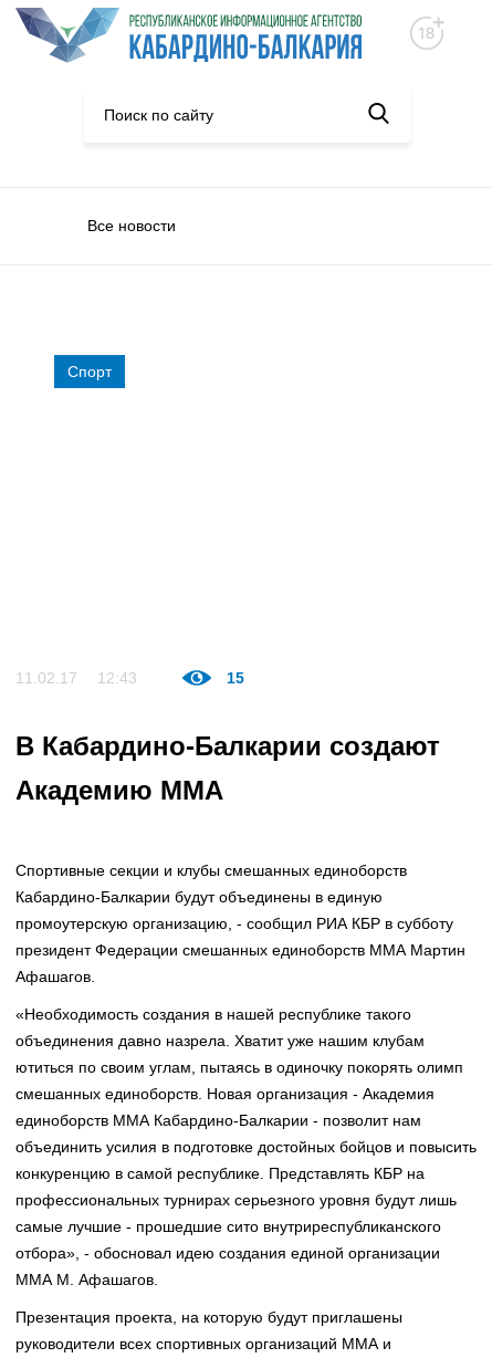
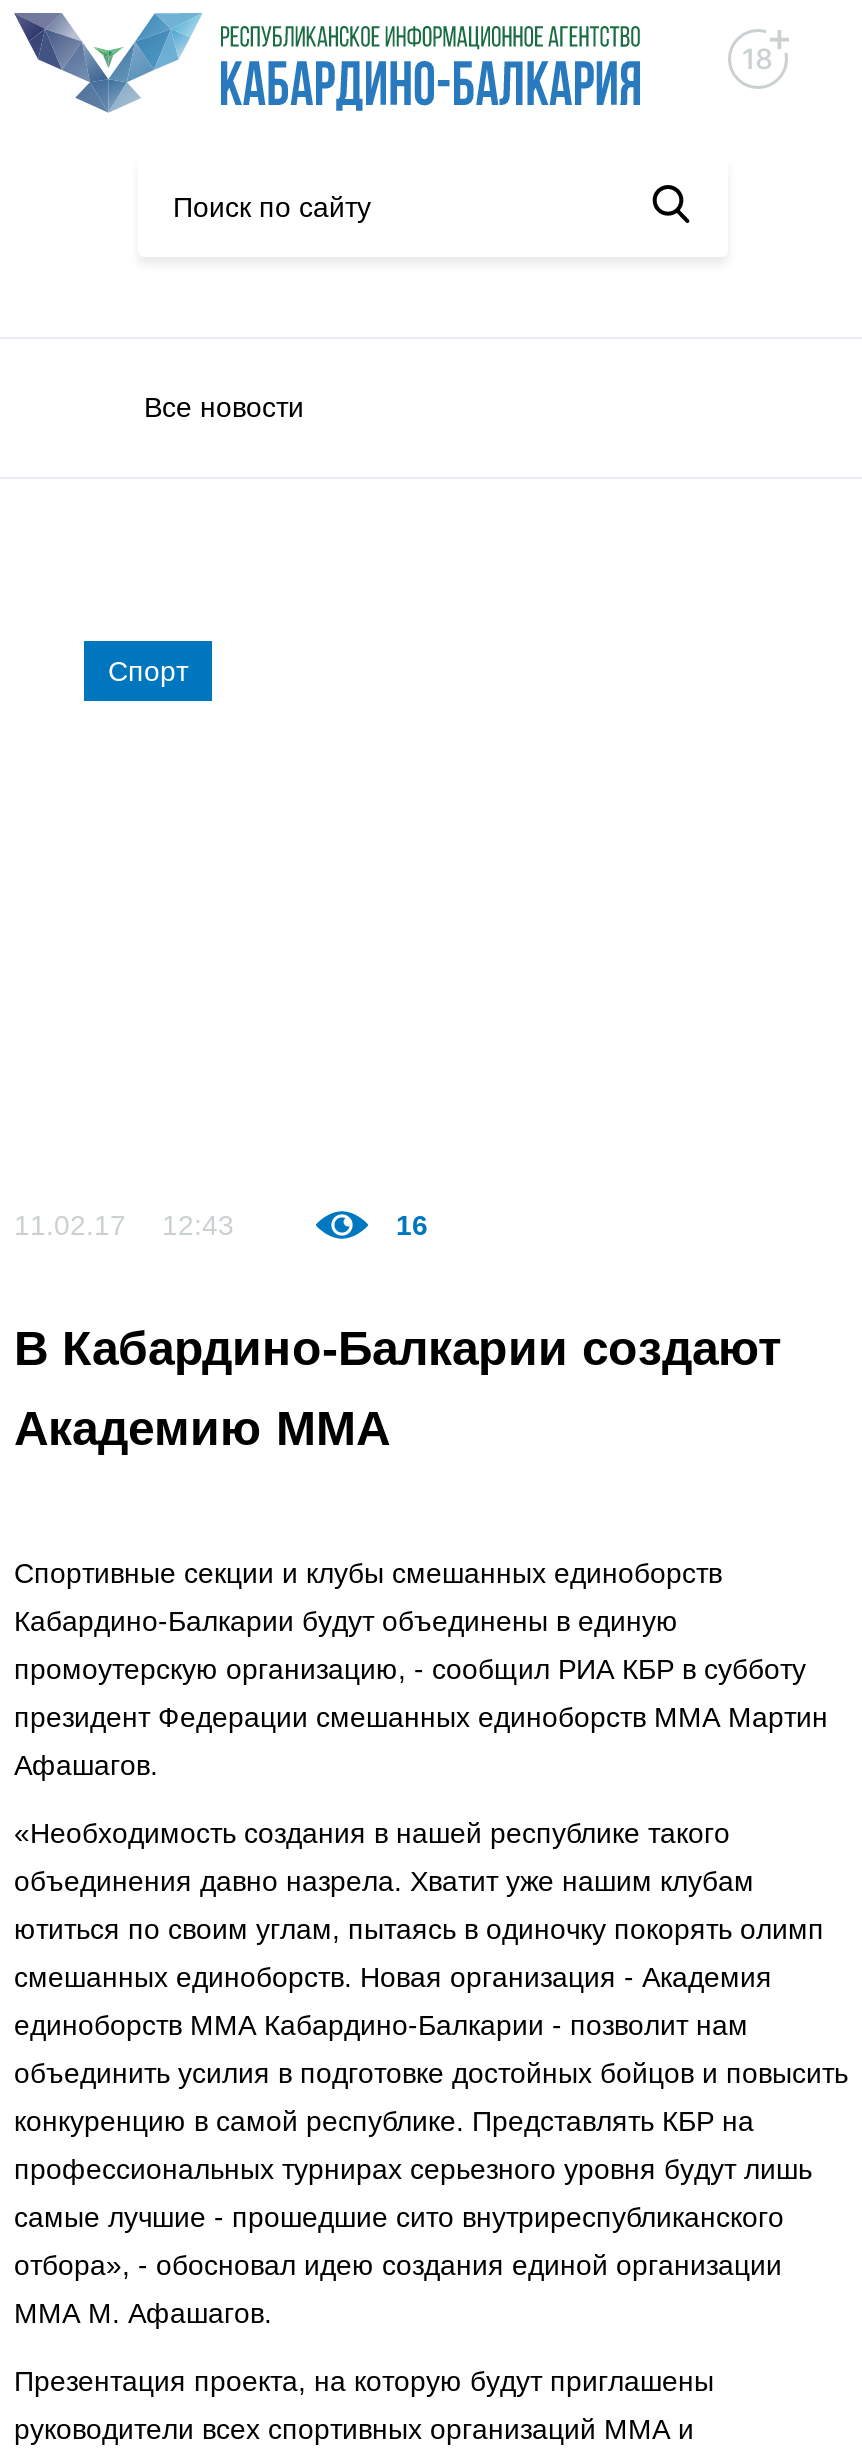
[227,669,244,687] 15 -> [396,1209,428,1241] 16

